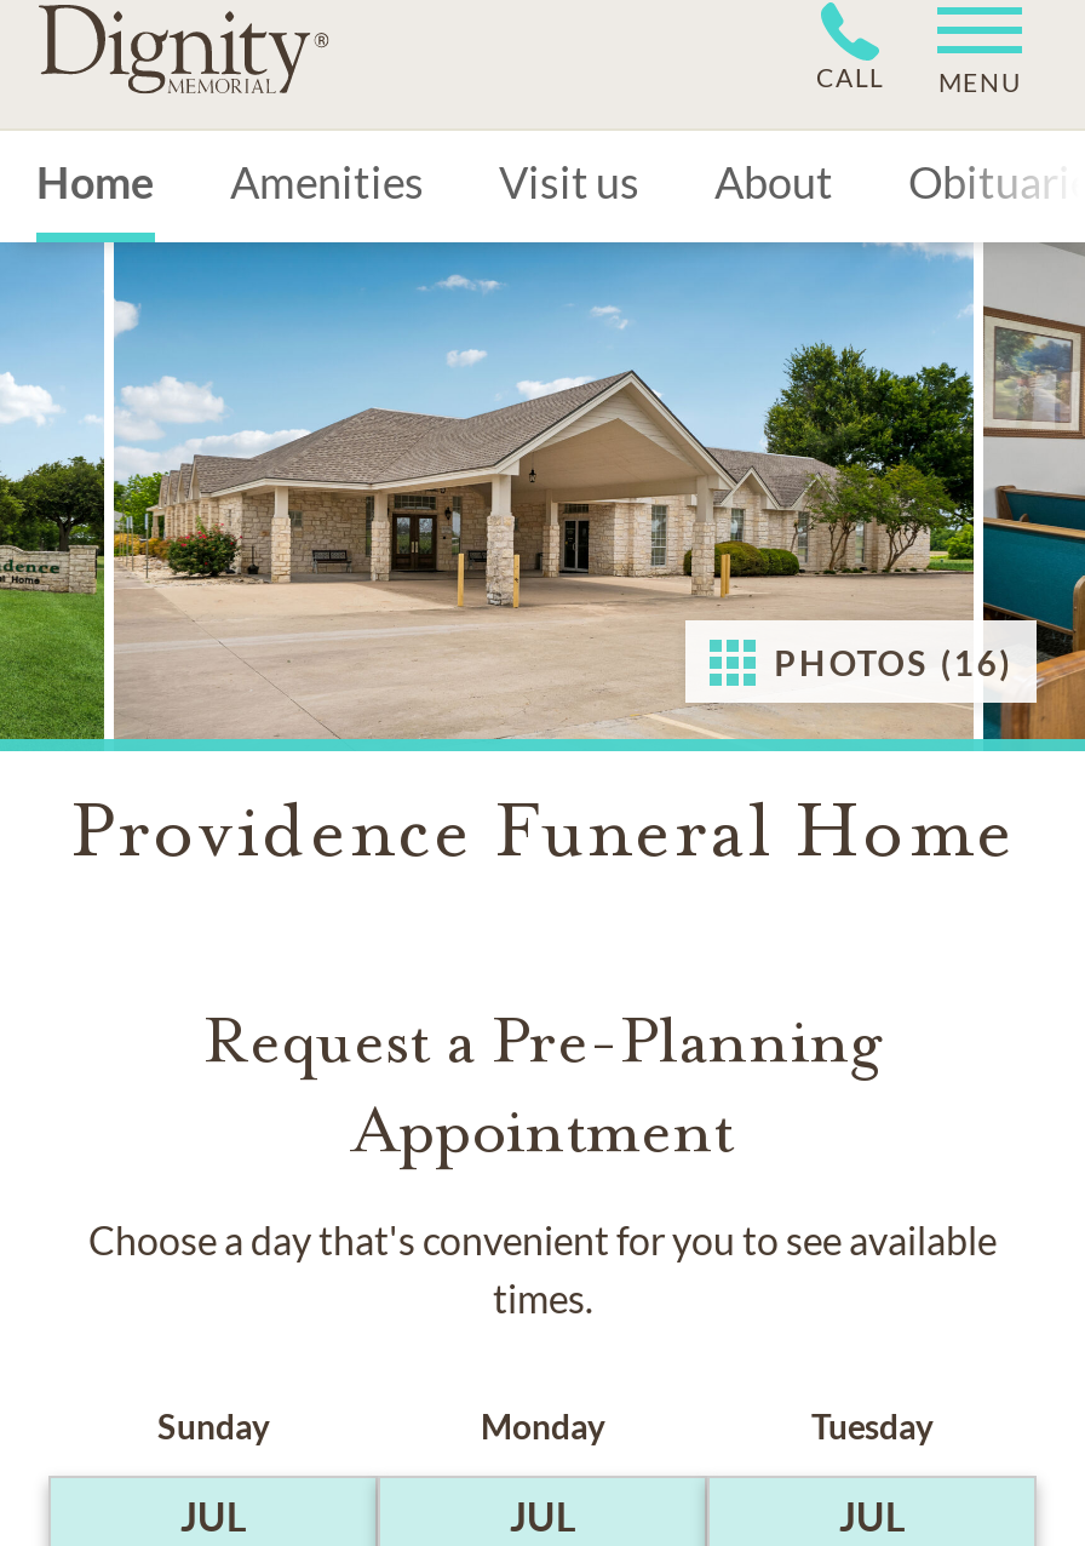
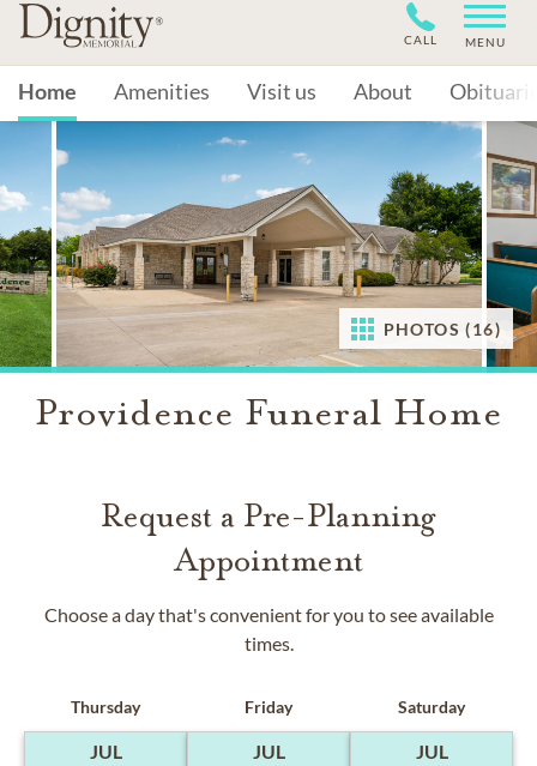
[157,1405,269,1447] Sunday -> [71,696,140,717] Thursday
[481,1405,604,1447] Monday -> [245,696,292,717] Friday
[811,1405,932,1447] Tuesday -> [398,696,465,717] Saturday

